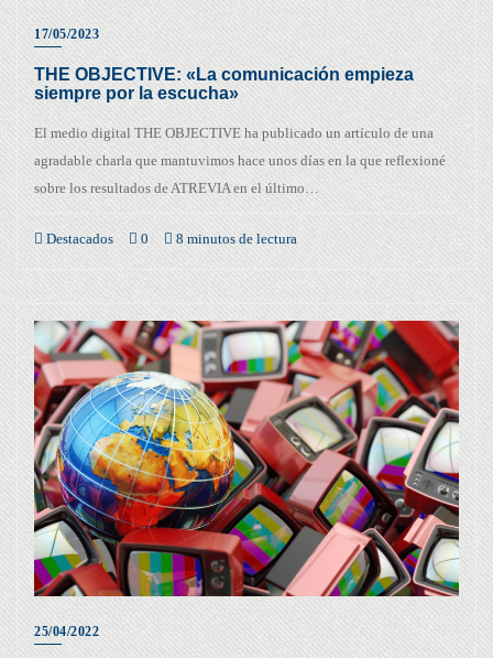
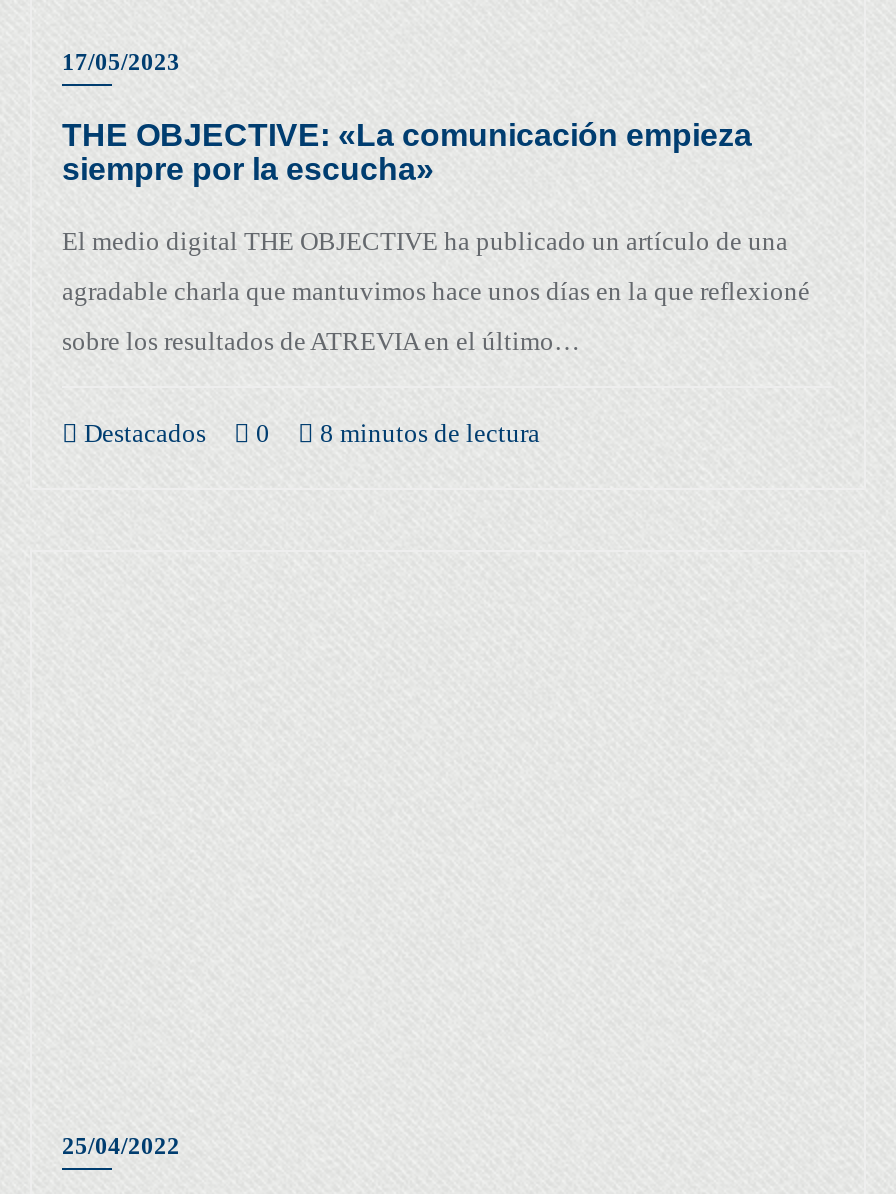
[33,320,460,597] [image] -> none

